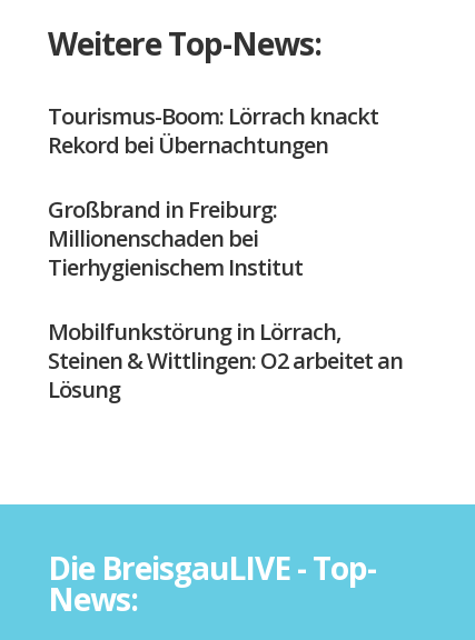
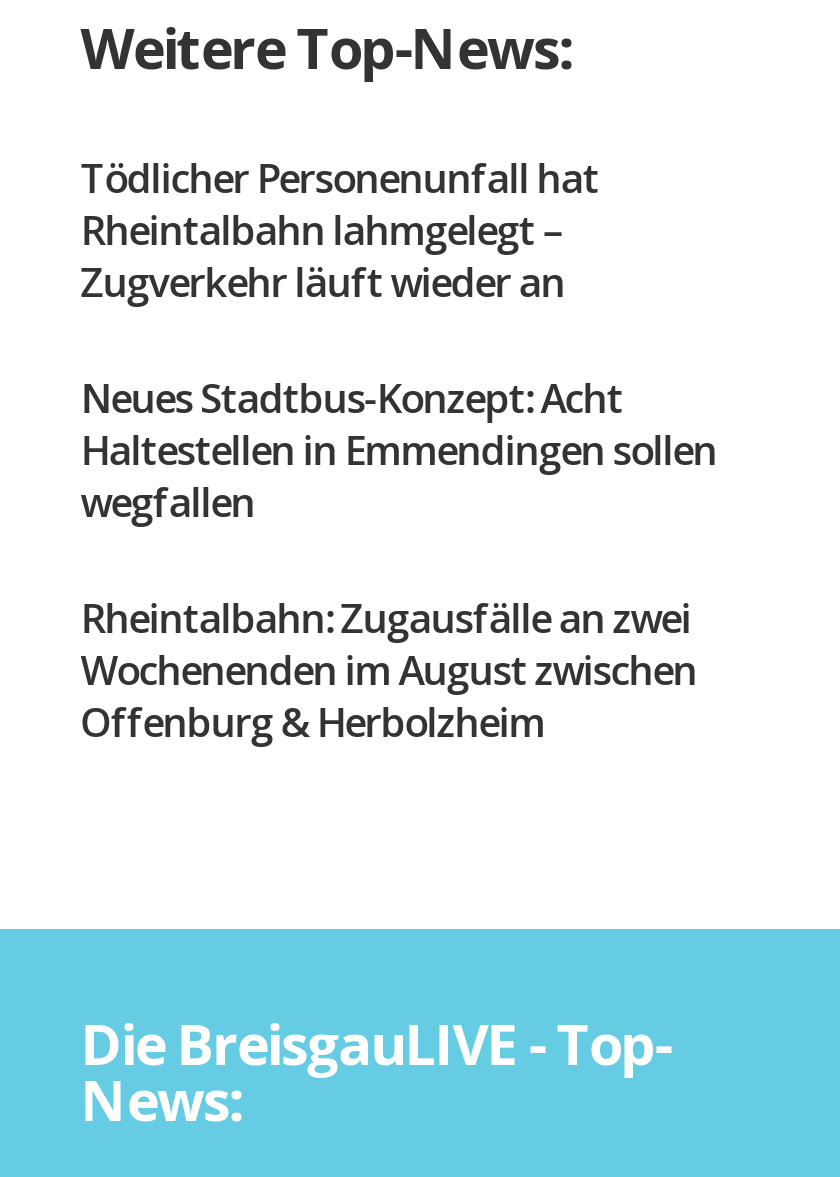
[48,102,378,161] Tourismus-Boom: Lörrach knackt | Rekord bei Übernachtungen -> [81,152,599,310] Tödlicher Personenunfall hat | Rheintalbahn lahmgelegt – | Zugverkehr läuft wieder an
[48,195,302,283] Großbrand in Freiburg: | Millionenschaden bei | Tierhygienischem Institut -> [81,372,717,530] Neues Stadtbus-Konzept: Acht | Haltestellen in Emmendingen sollen | wegfallen
[48,317,402,405] Mobilfunkstörung in Lörrach, | Steinen & Wittlingen: O2 arbeitet an | Lösung -> [81,592,697,750] Rheintalbahn: Zugausfälle an zwei | Wochenenden im August zwischen | Offenburg & Herbolzheim

